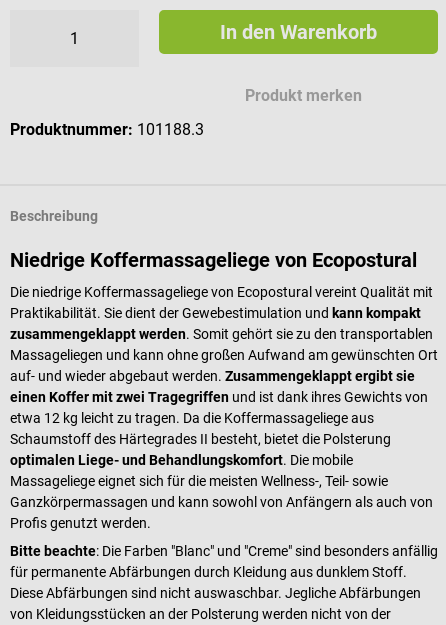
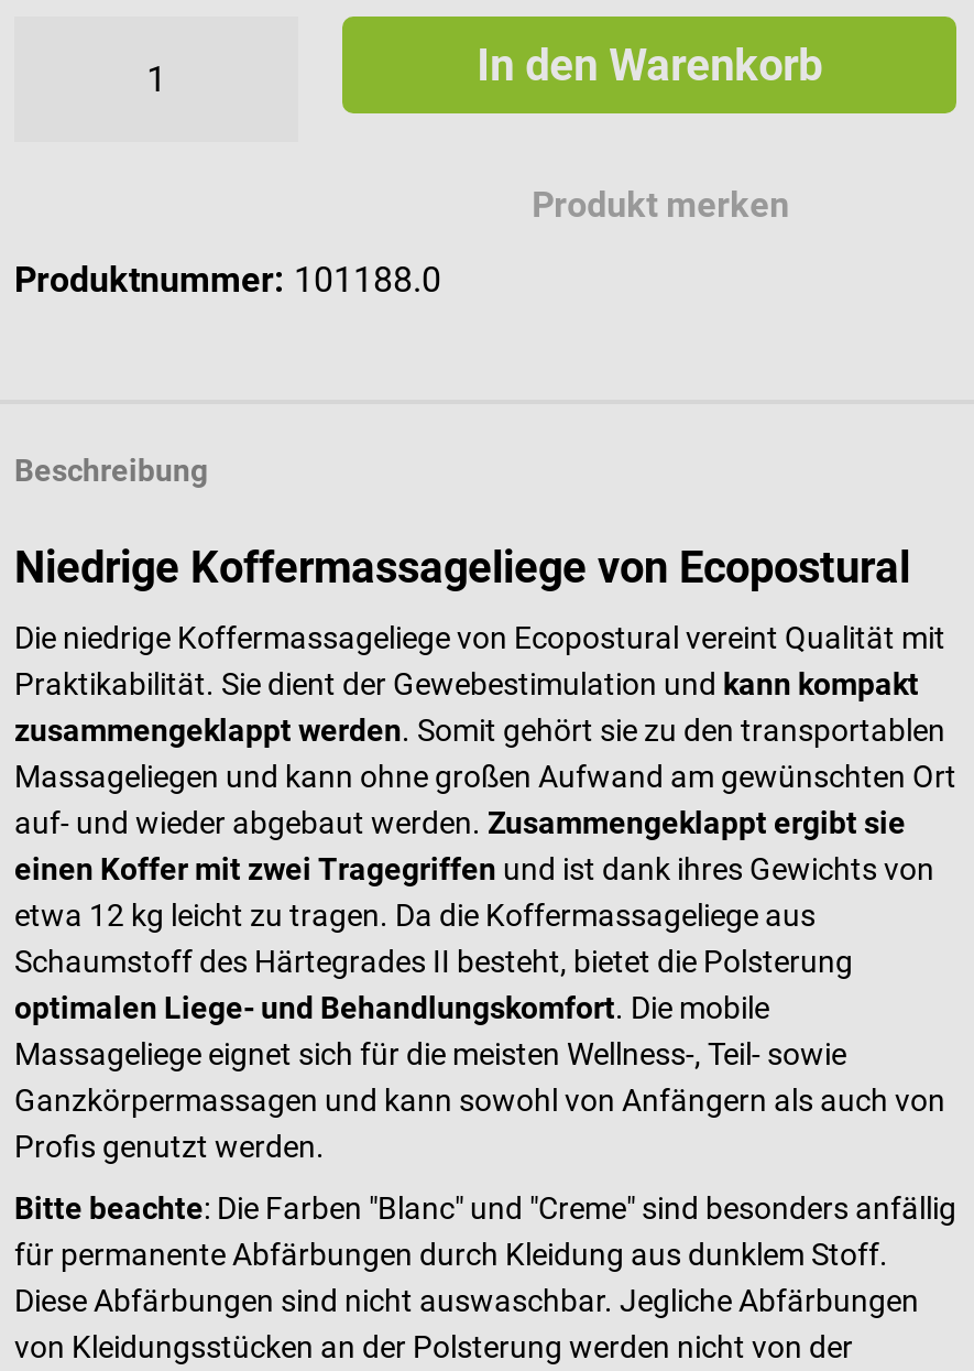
[10,120,204,139] Produktnummer: 101188.3 -> [14,258,441,300] Produktnummer: 101188.0

